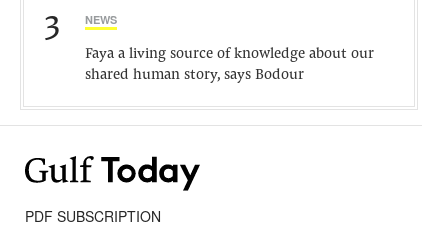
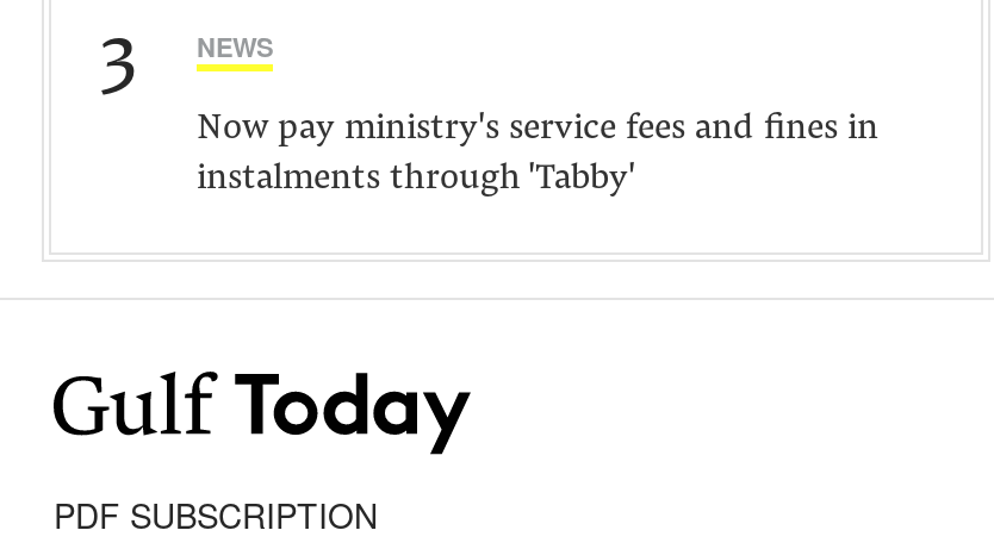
[85,47,374,83] Faya a living source of knowledge about our | shared human story, says Bodour -> [197,112,878,198] Now pay ministry's service fees and fines in | instalments through 'Tabby'

